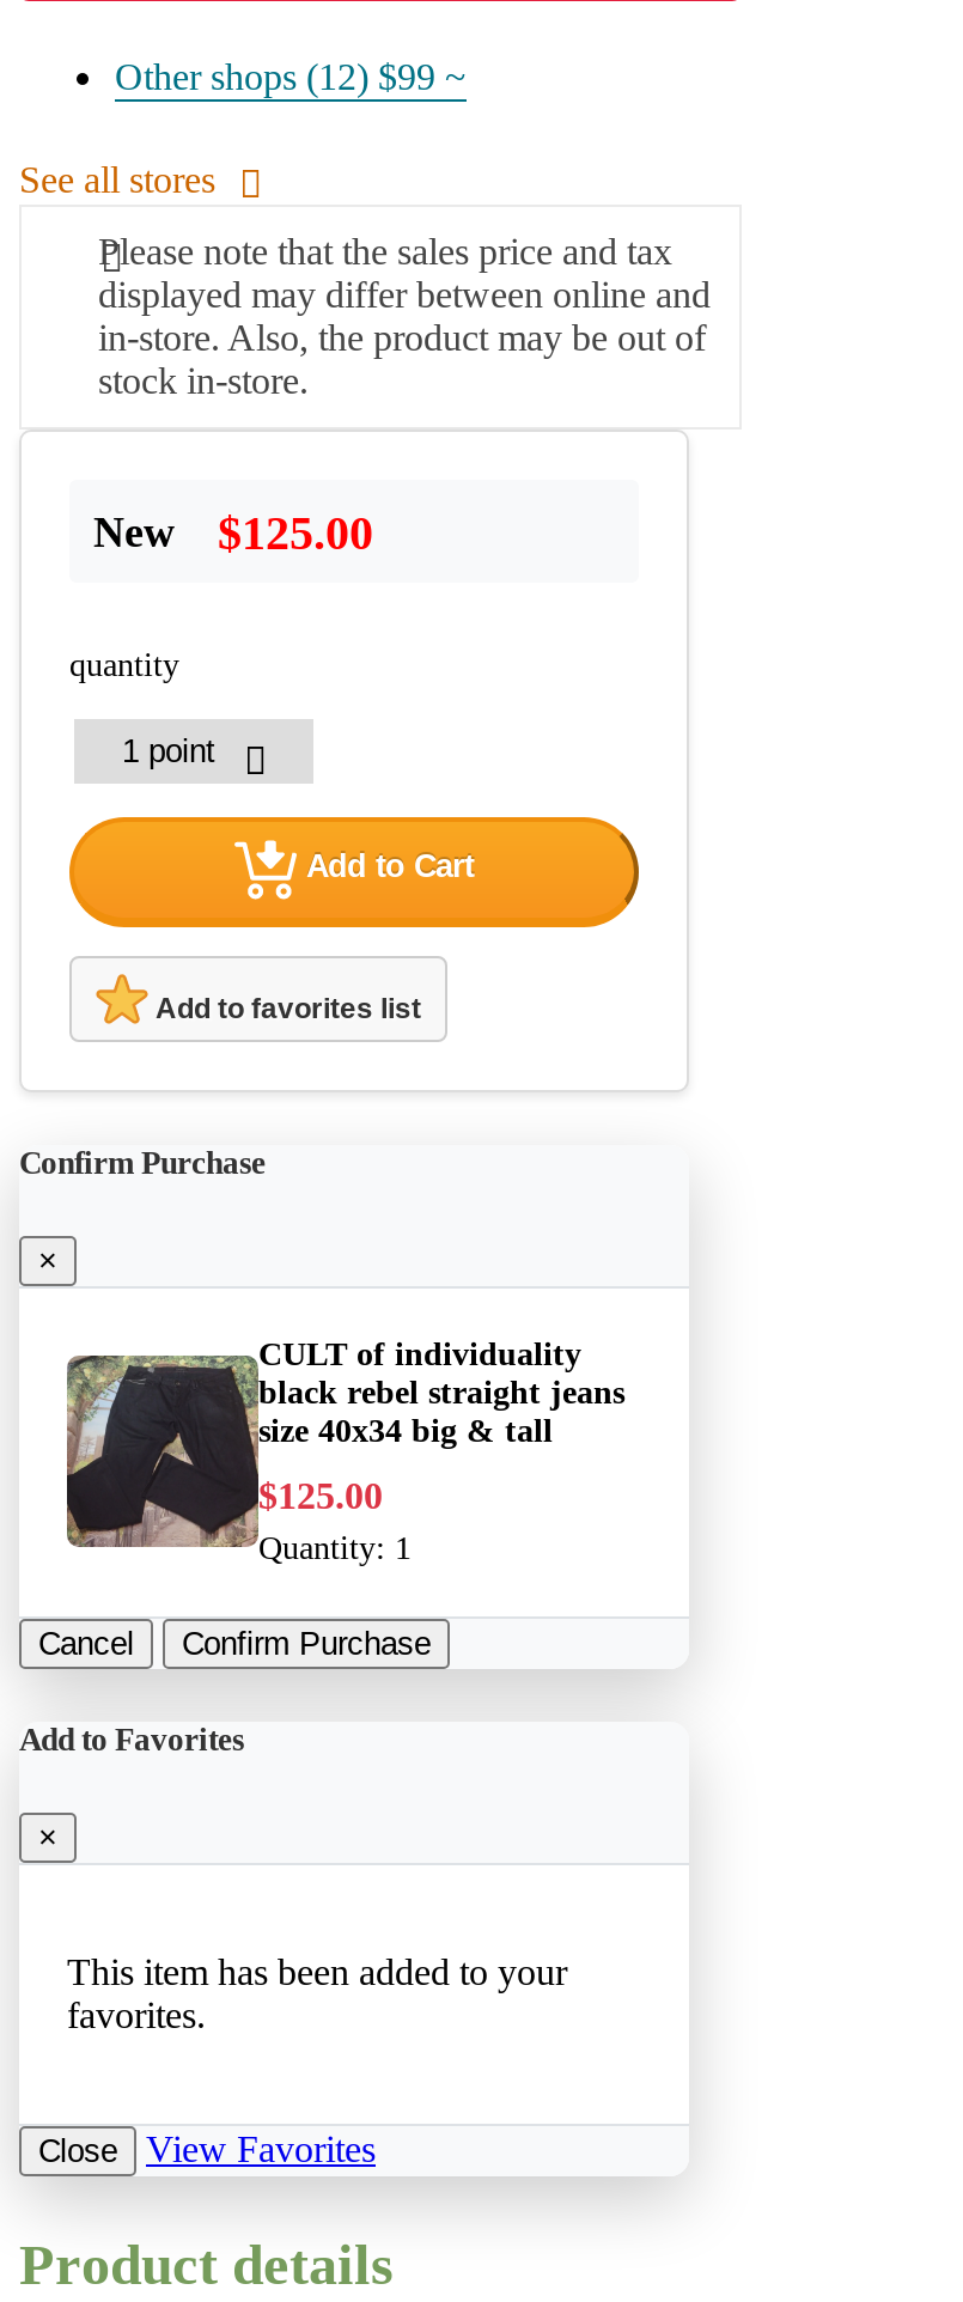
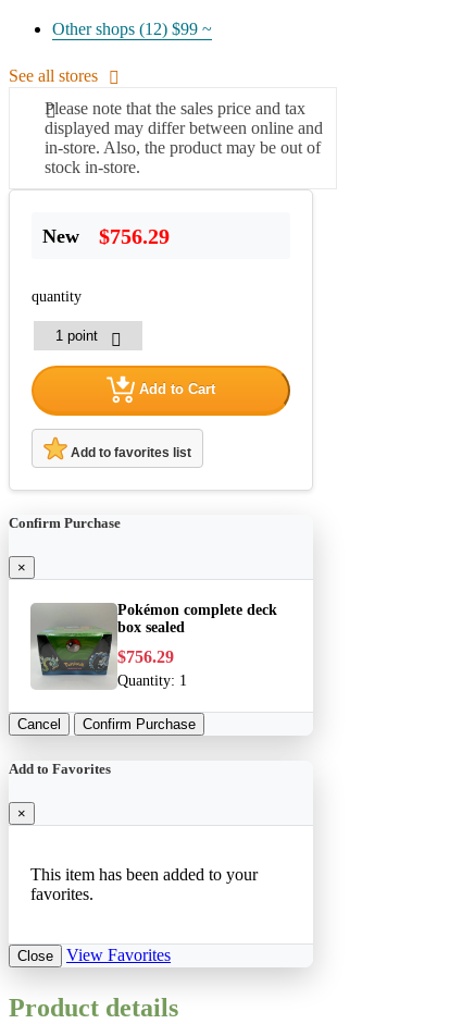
[93,505,373,558] New $125.00 -> [42,224,170,248] New $756.29
[65,1336,624,1565] [image] | CULT of individuality | black rebel straight jeans | size 40x34 big & tall -> [30,602,277,690] [image] | Pokémon complete deck | box sealed
[258,1475,383,1516] $125.00 -> [117,648,174,666] $756.29

